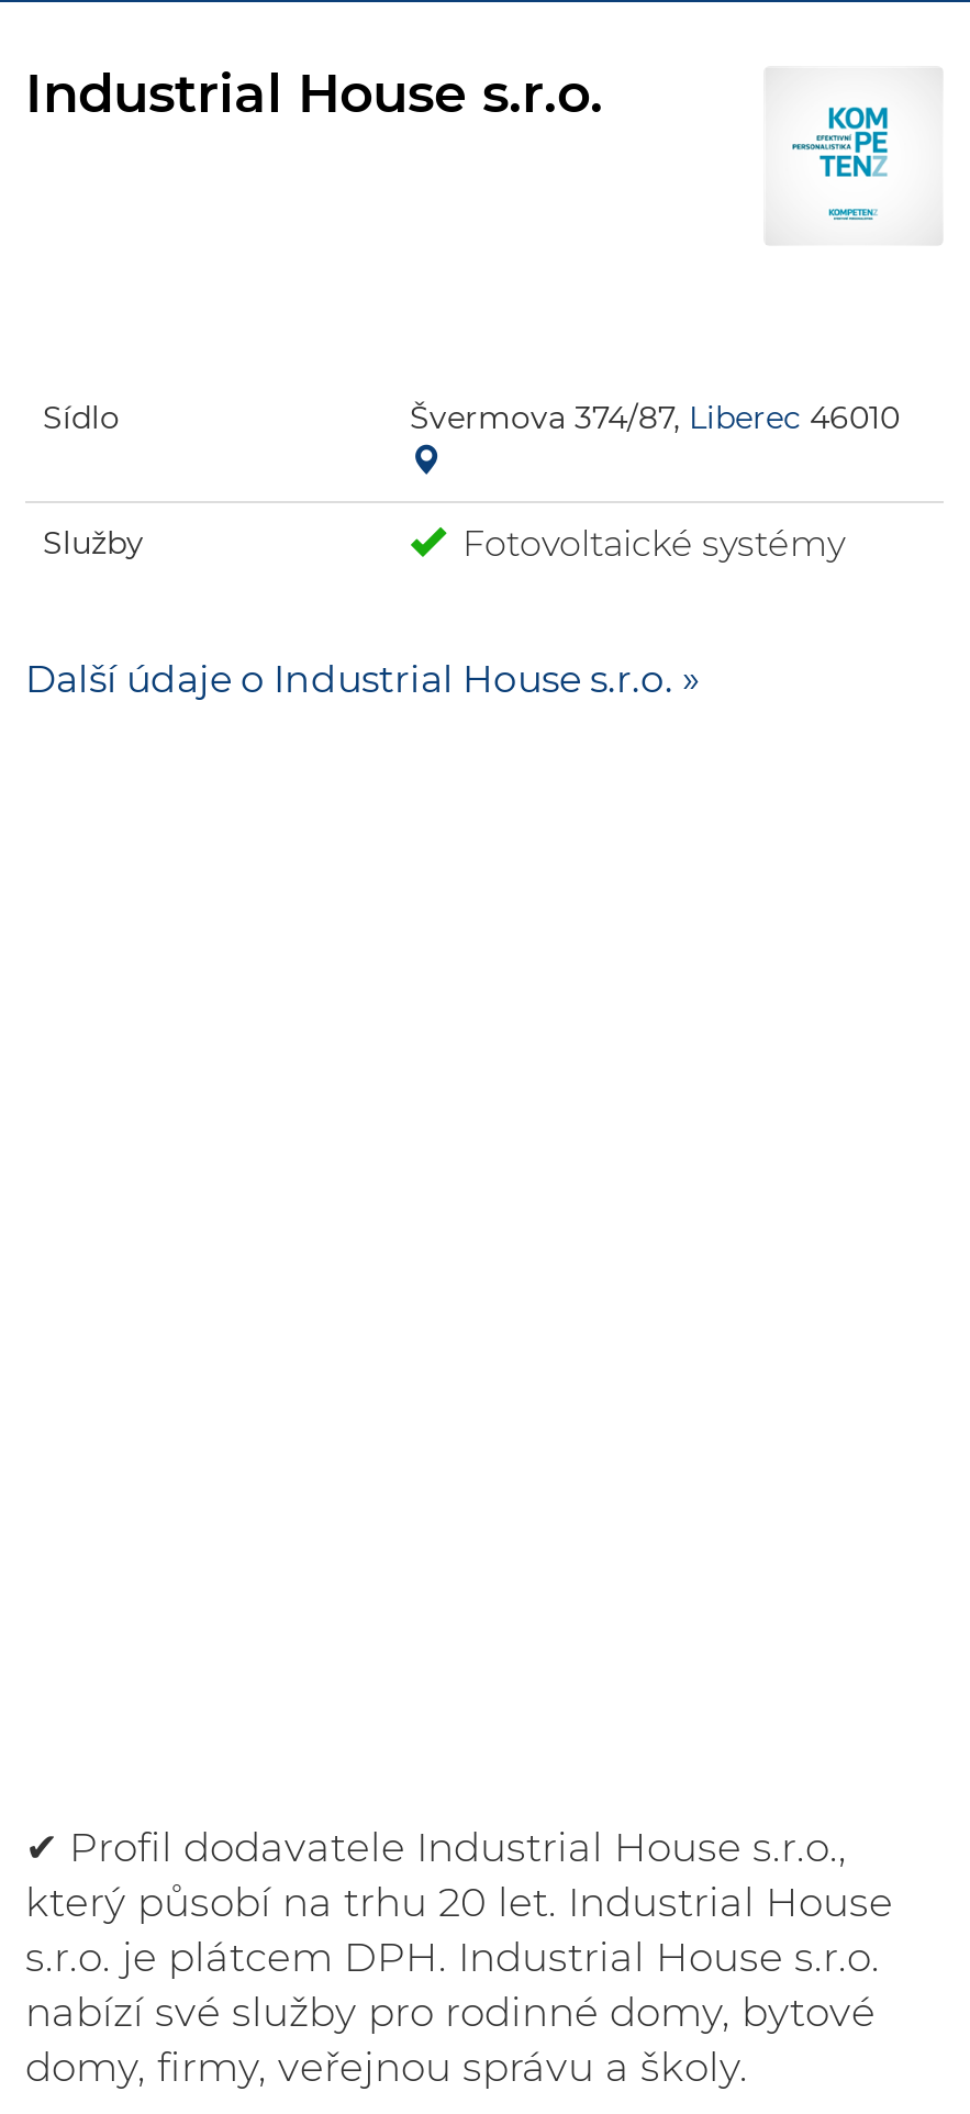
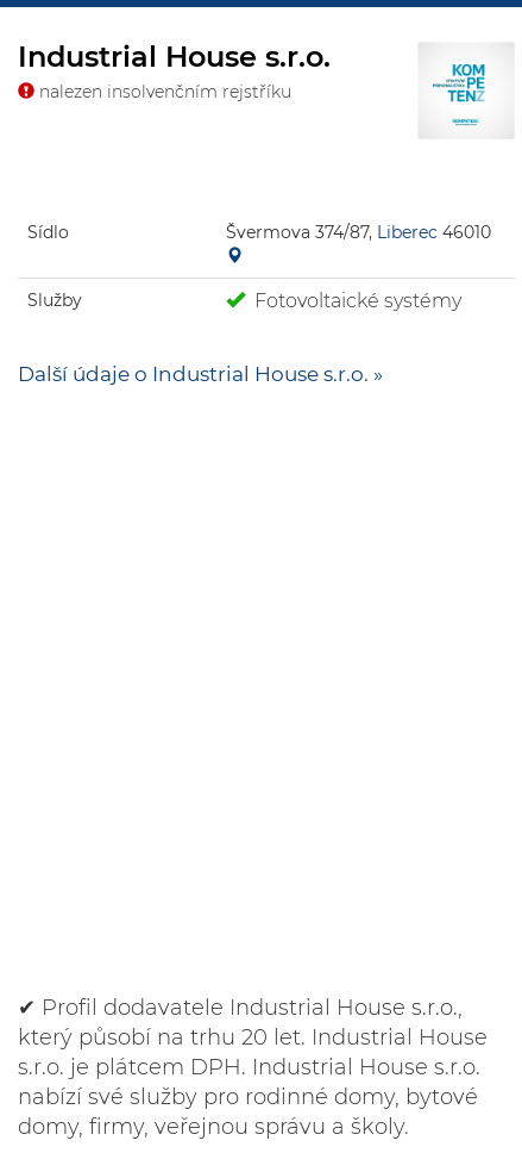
none -> [34,81,291,102] nalezen insolvenčním rejstříku

